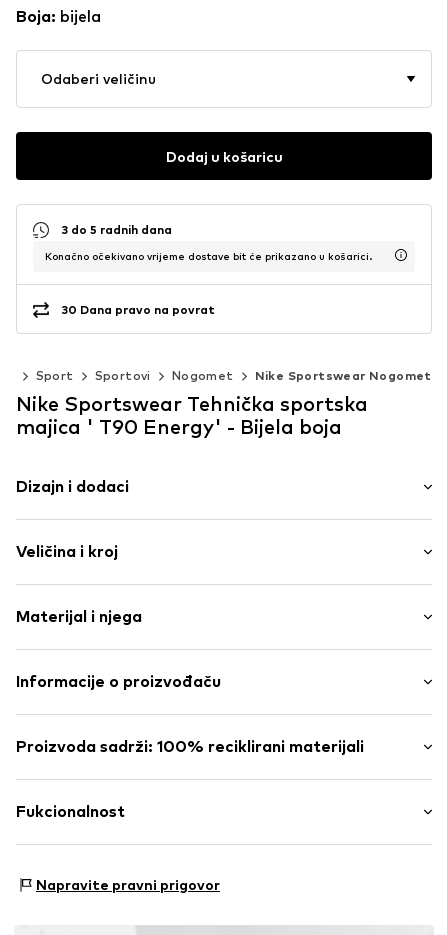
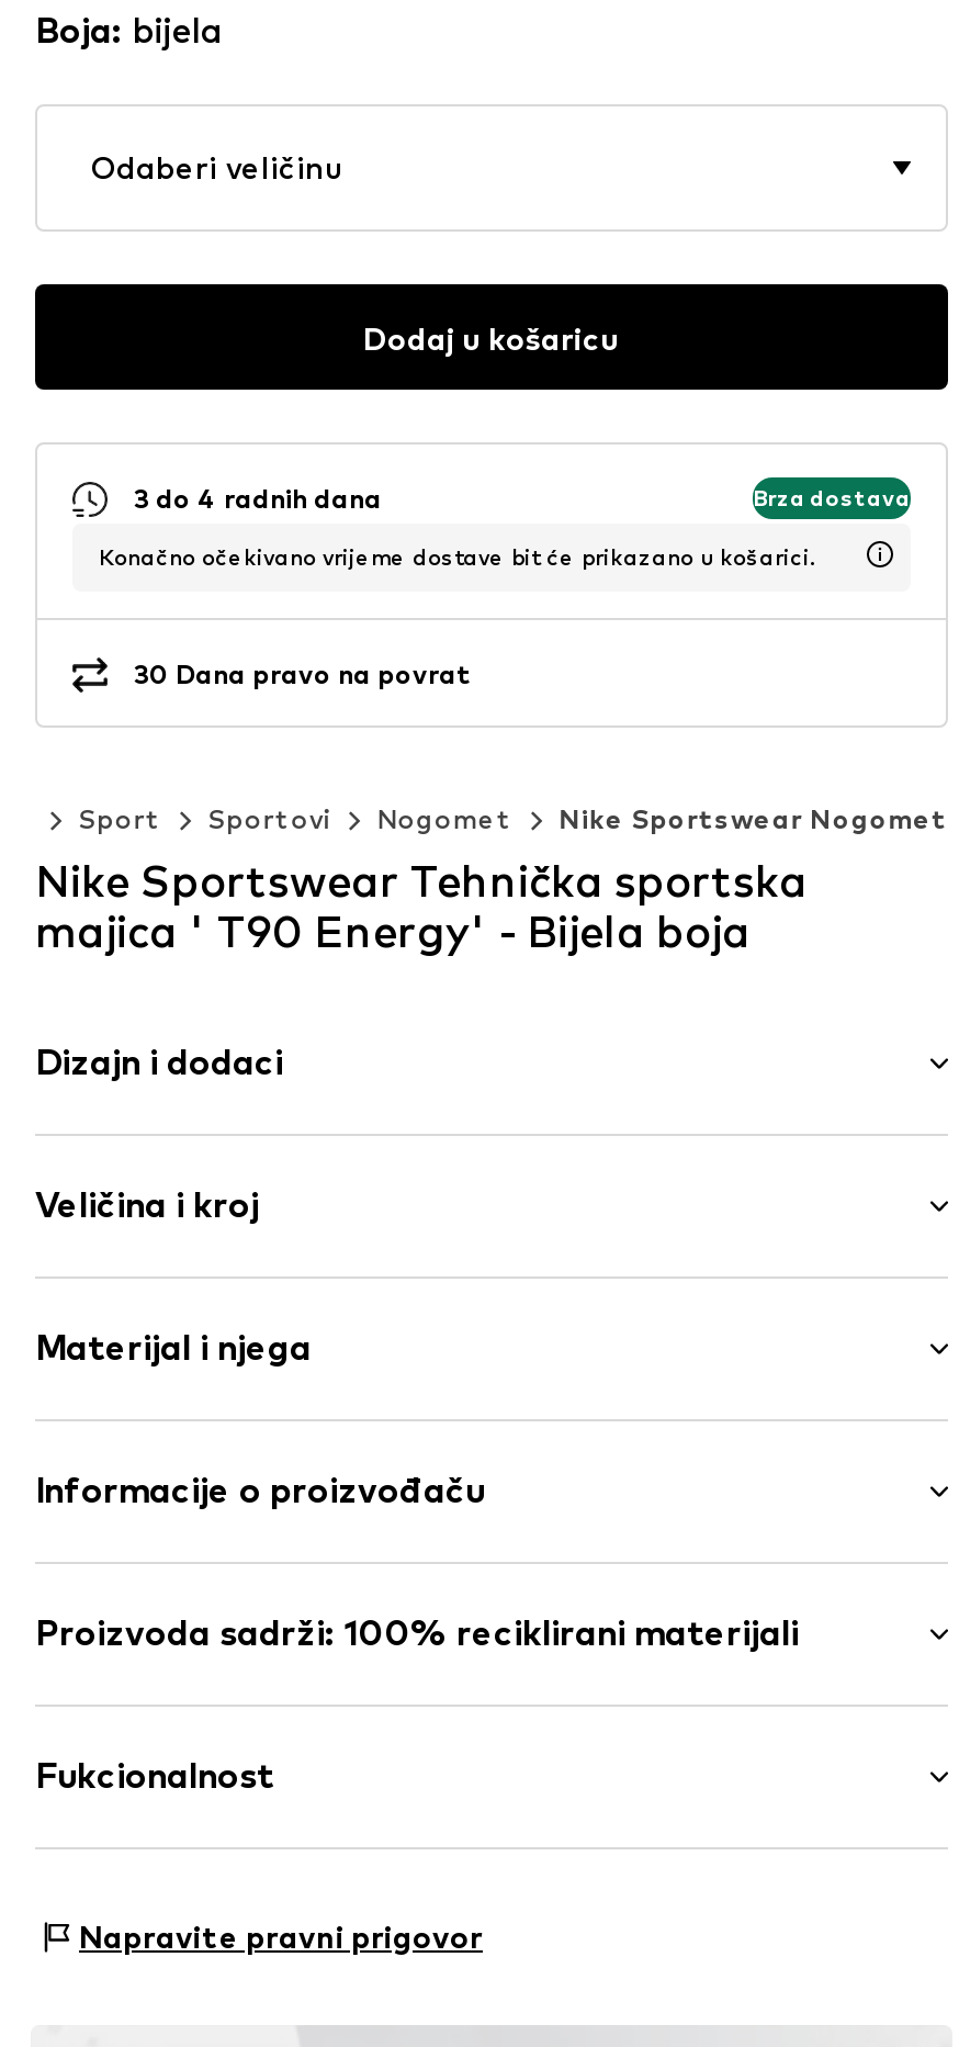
[61,222,172,237] 3 do 5 radnih dana -> [134,481,911,514] 3 do 4 radnih dana | Brza dostava

